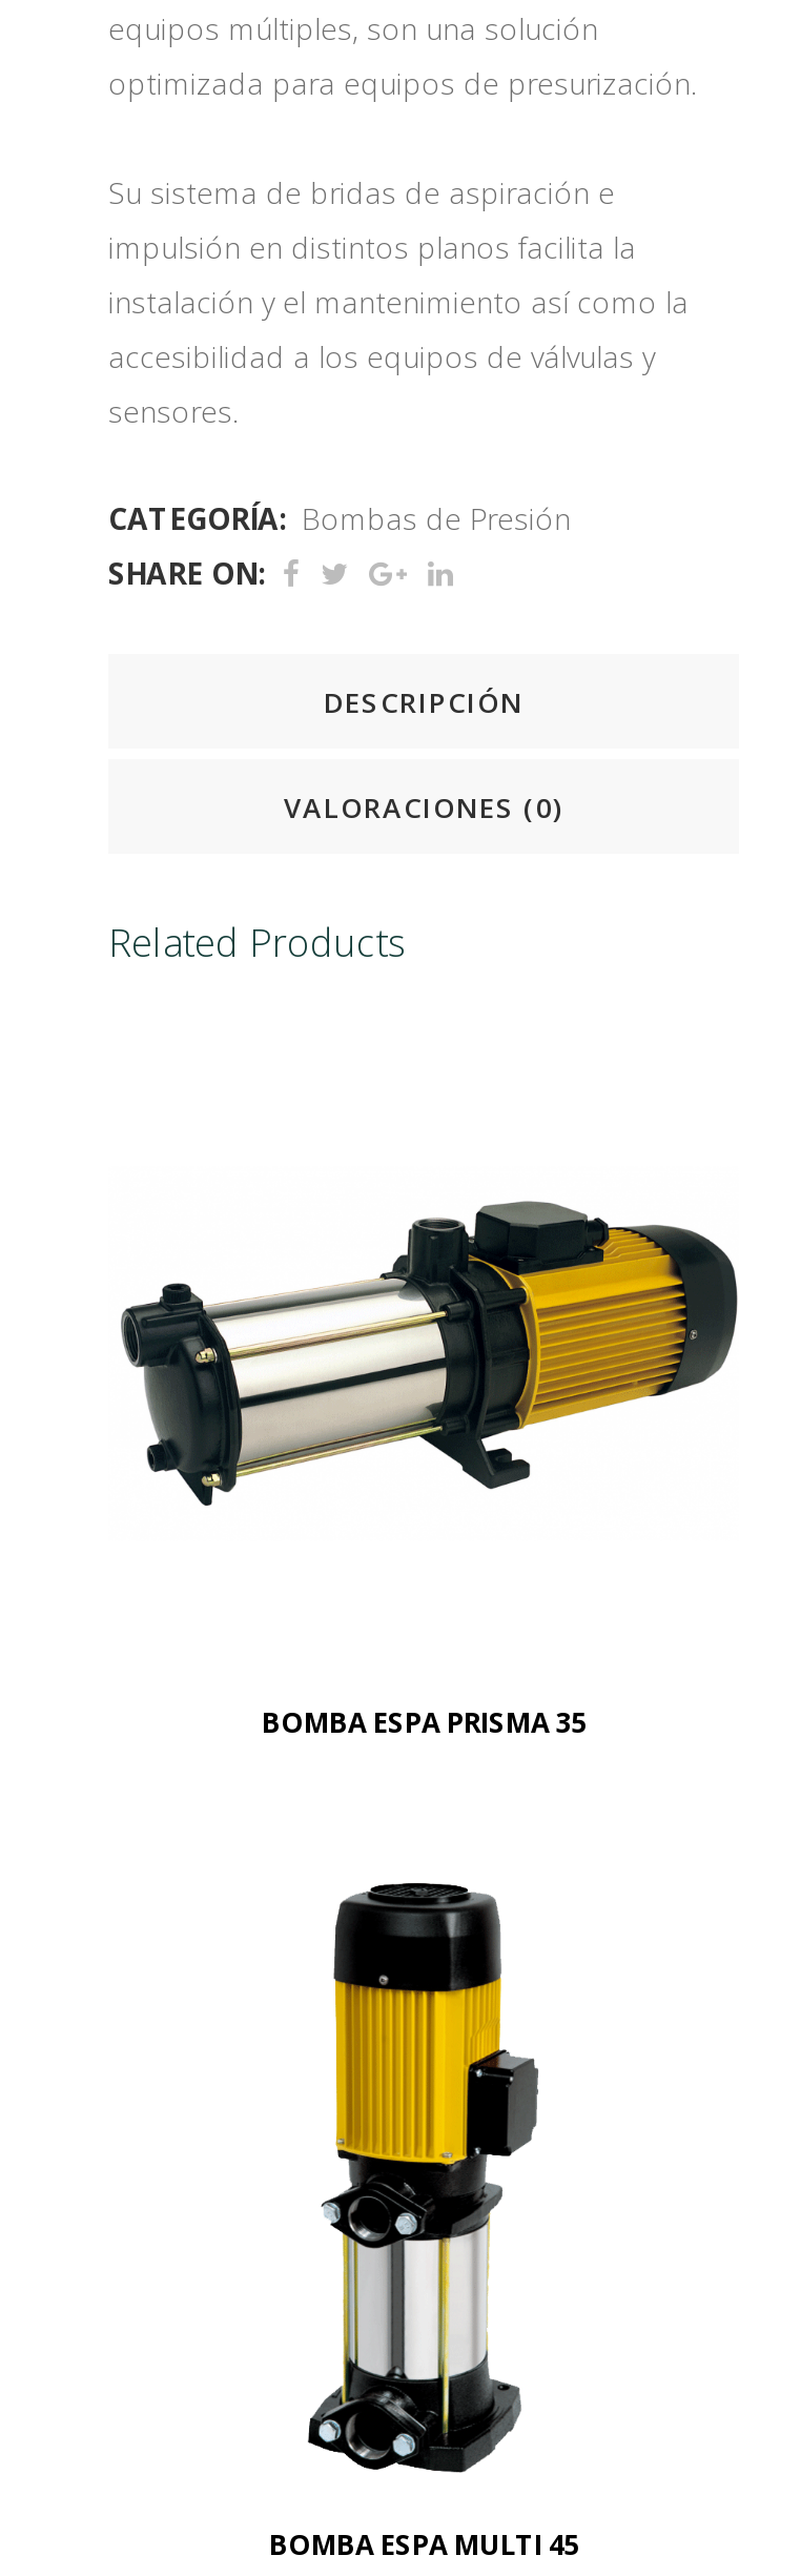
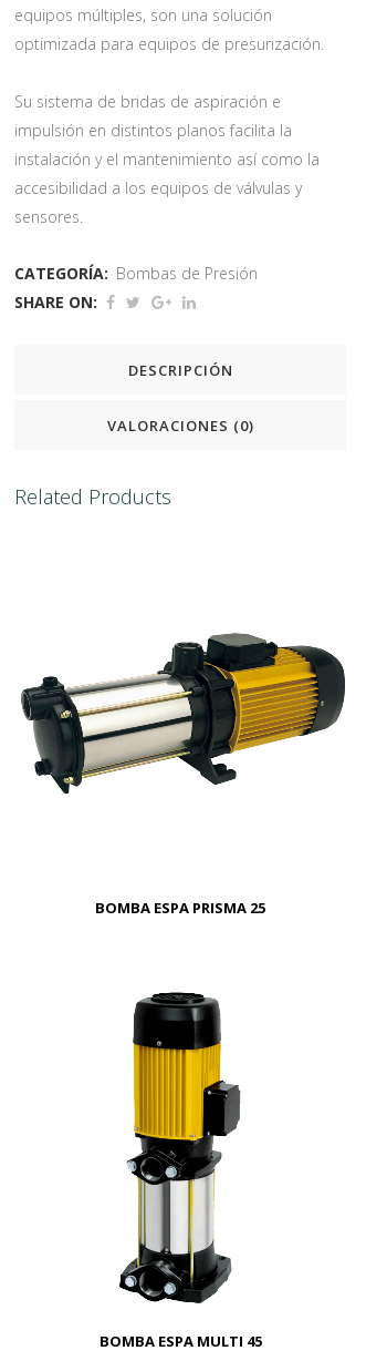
[262,1703,586,1741] BOMBA ESPA PRISMA 35 -> [95,898,265,918] BOMBA ESPA PRISMA 25

